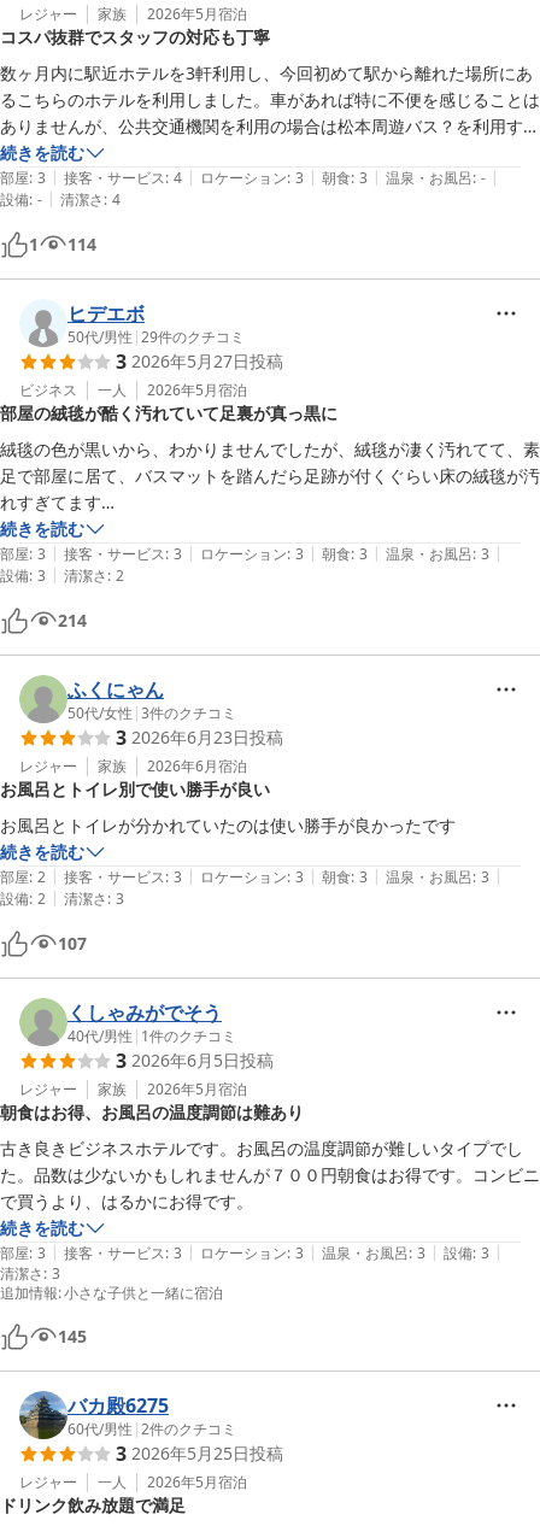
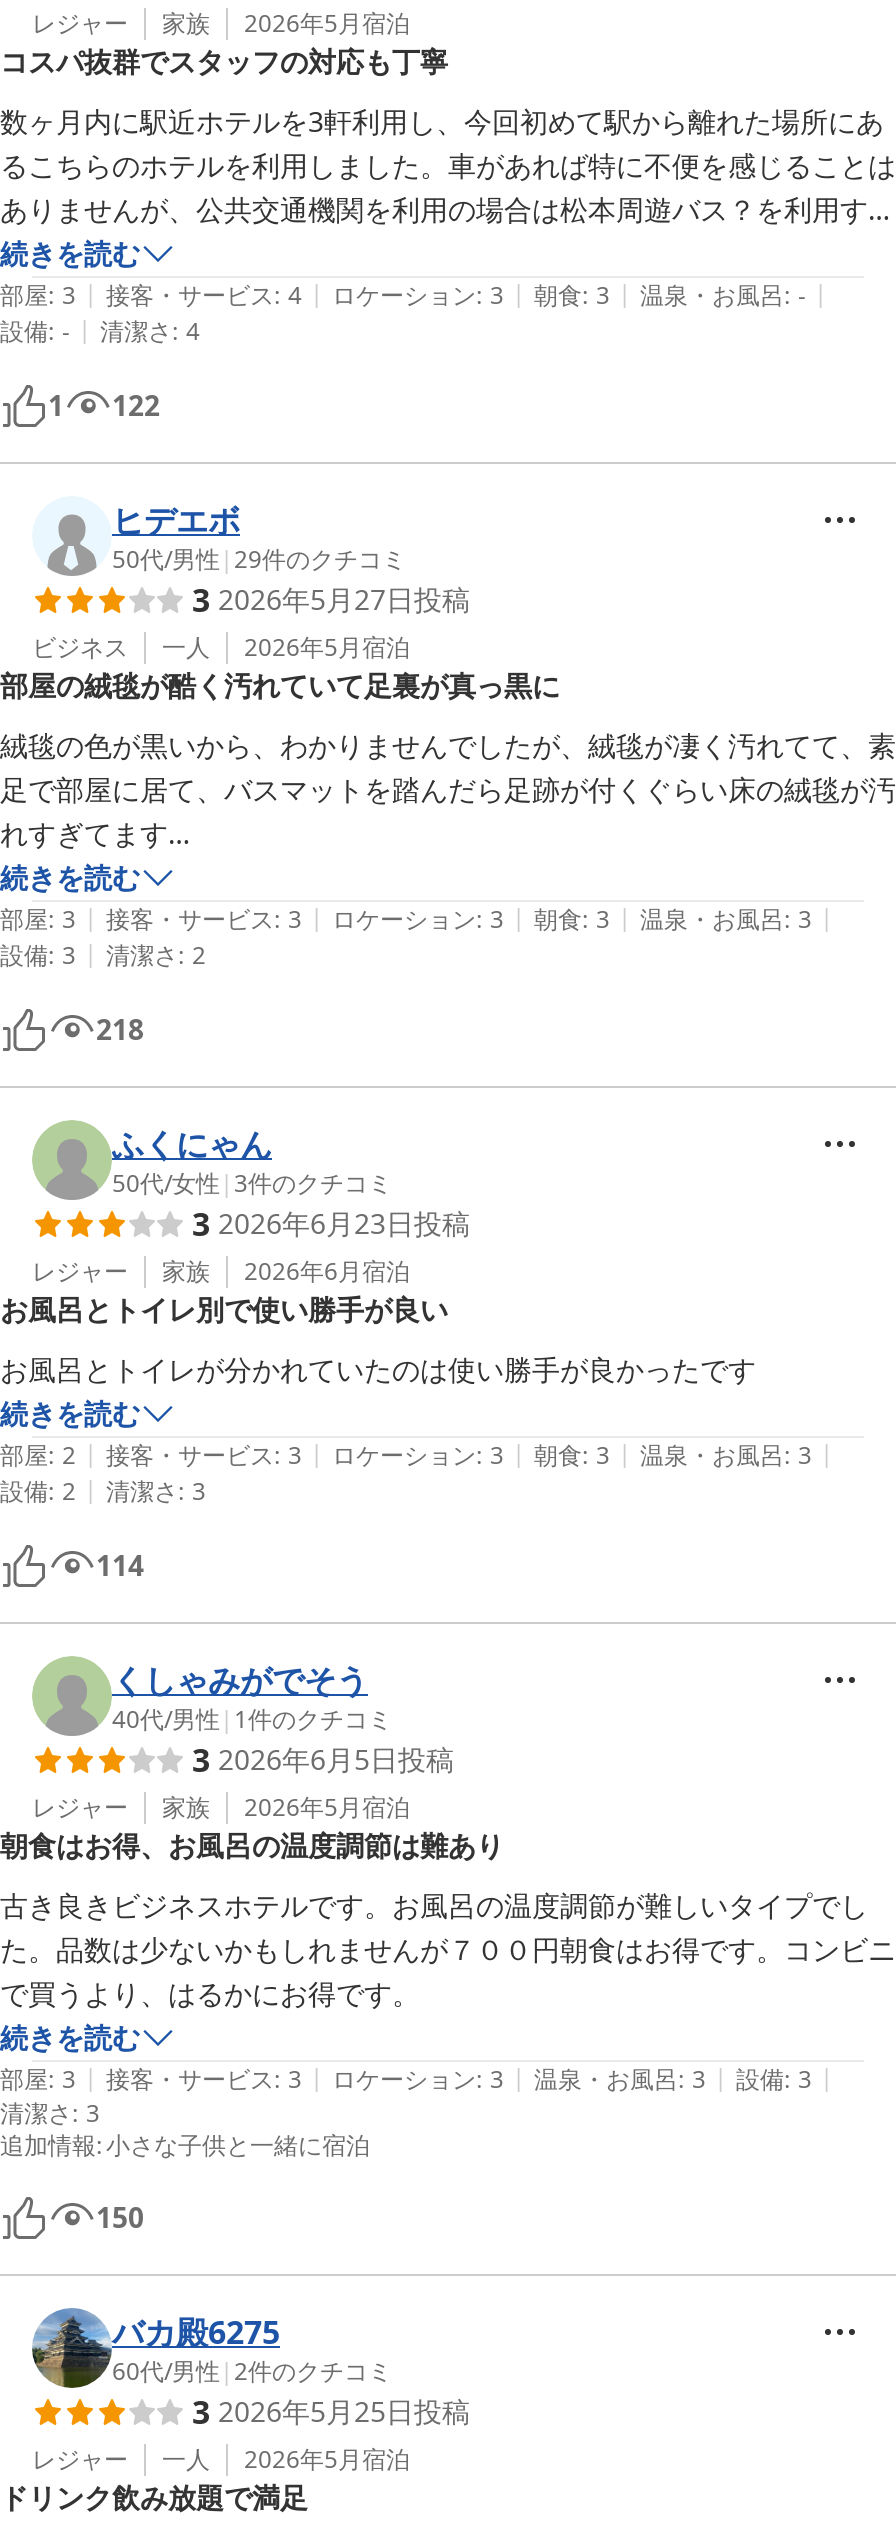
[29,233,96,256] 1 114 -> [48,386,160,424] 1 122
[58,609,87,632] 214 -> [96,1010,144,1048] 218
[58,932,87,955] 107 -> [96,1546,144,1584] 114
[58,1325,87,1348] 145 -> [96,2198,144,2236] 150

